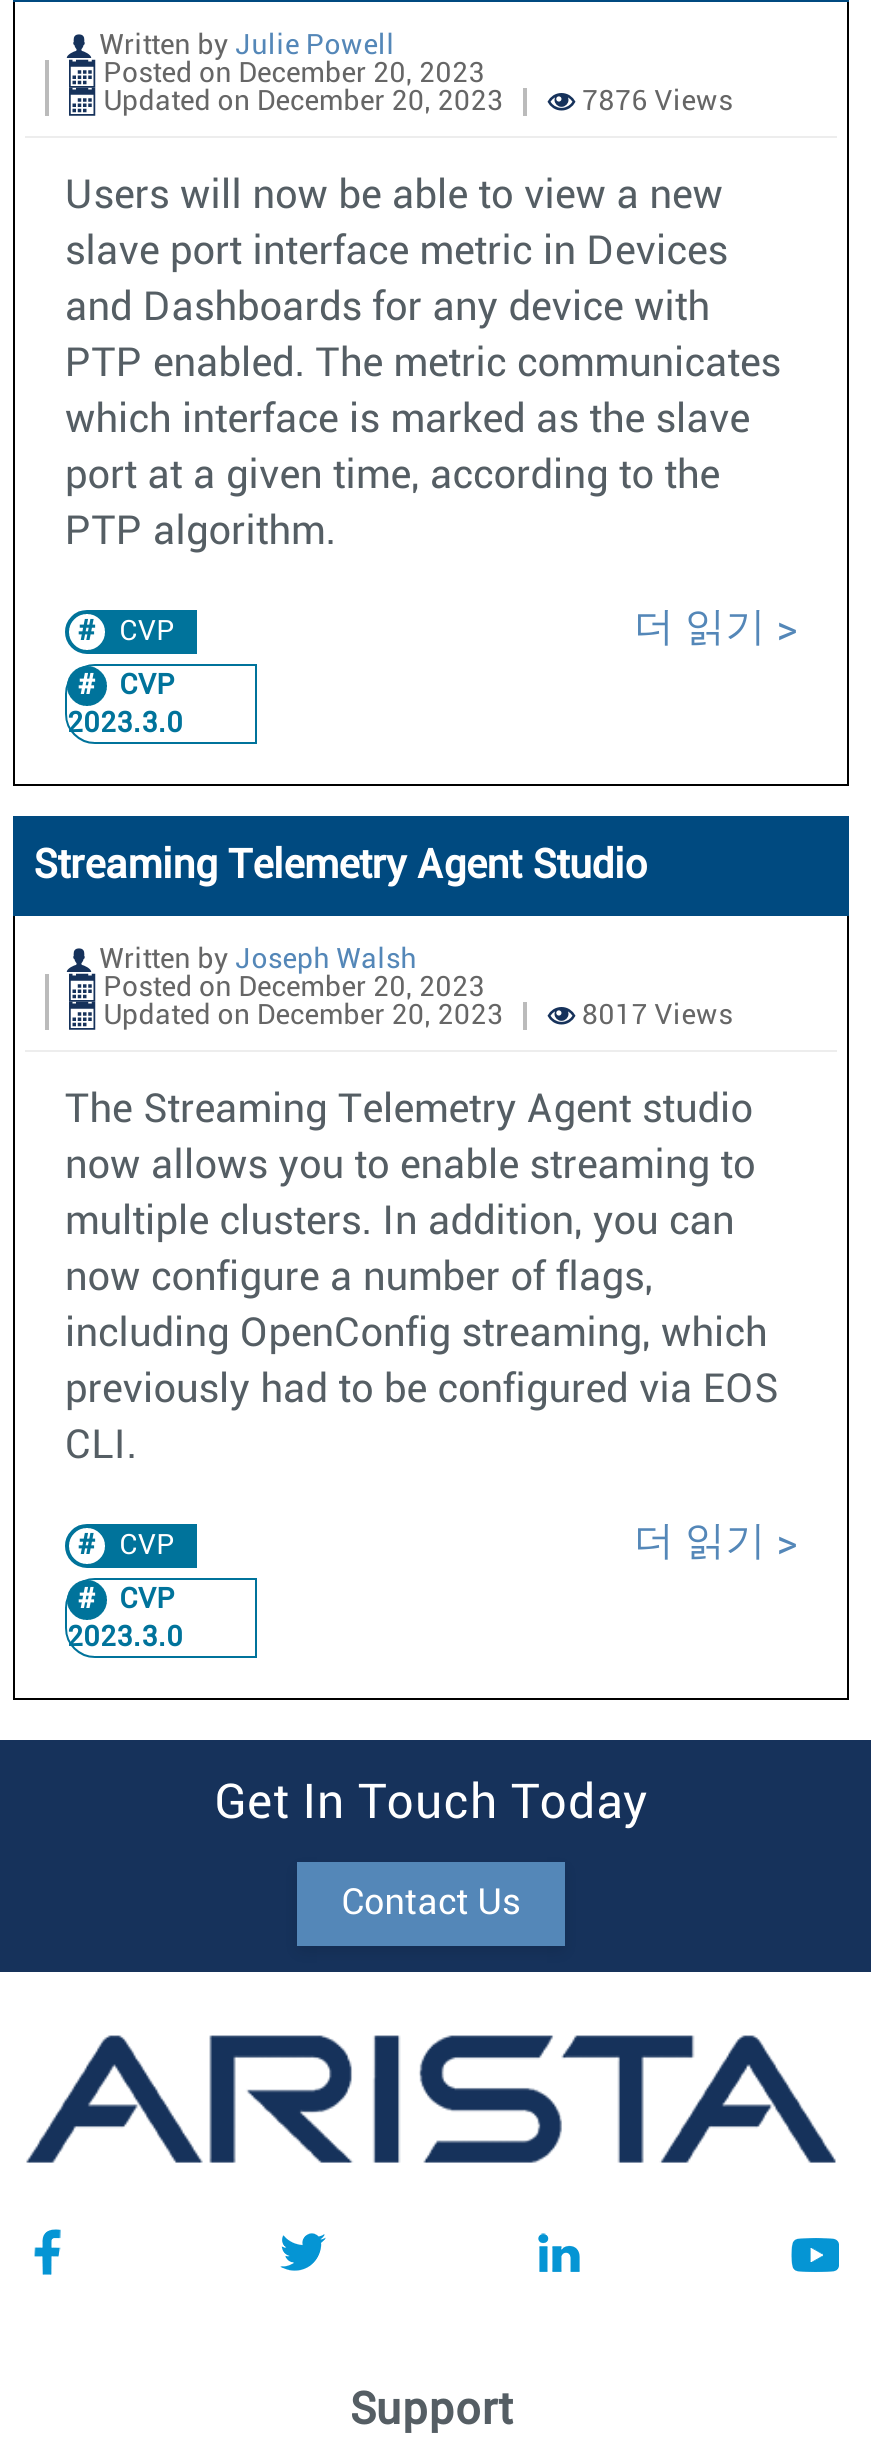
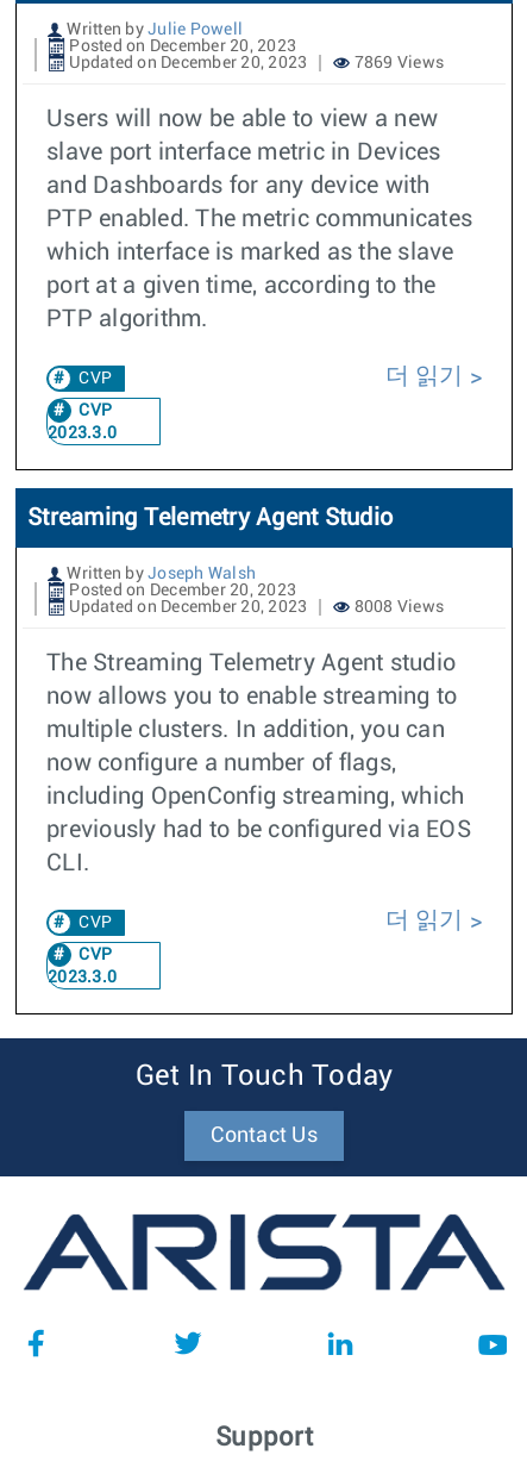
[575,88,733,116] 7876 Views -> [350,55,444,71] 7869 Views
[575,1002,733,1030] 8017 Views -> [350,599,444,616] 8008 Views

